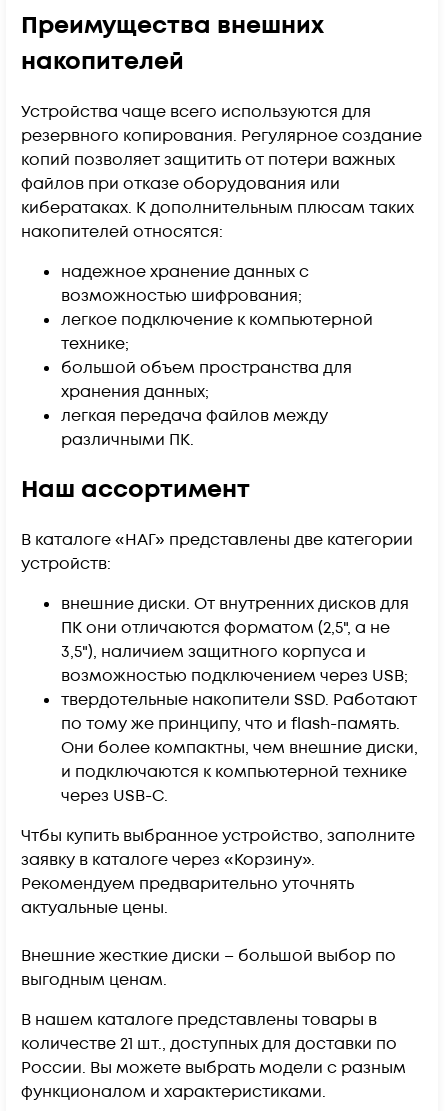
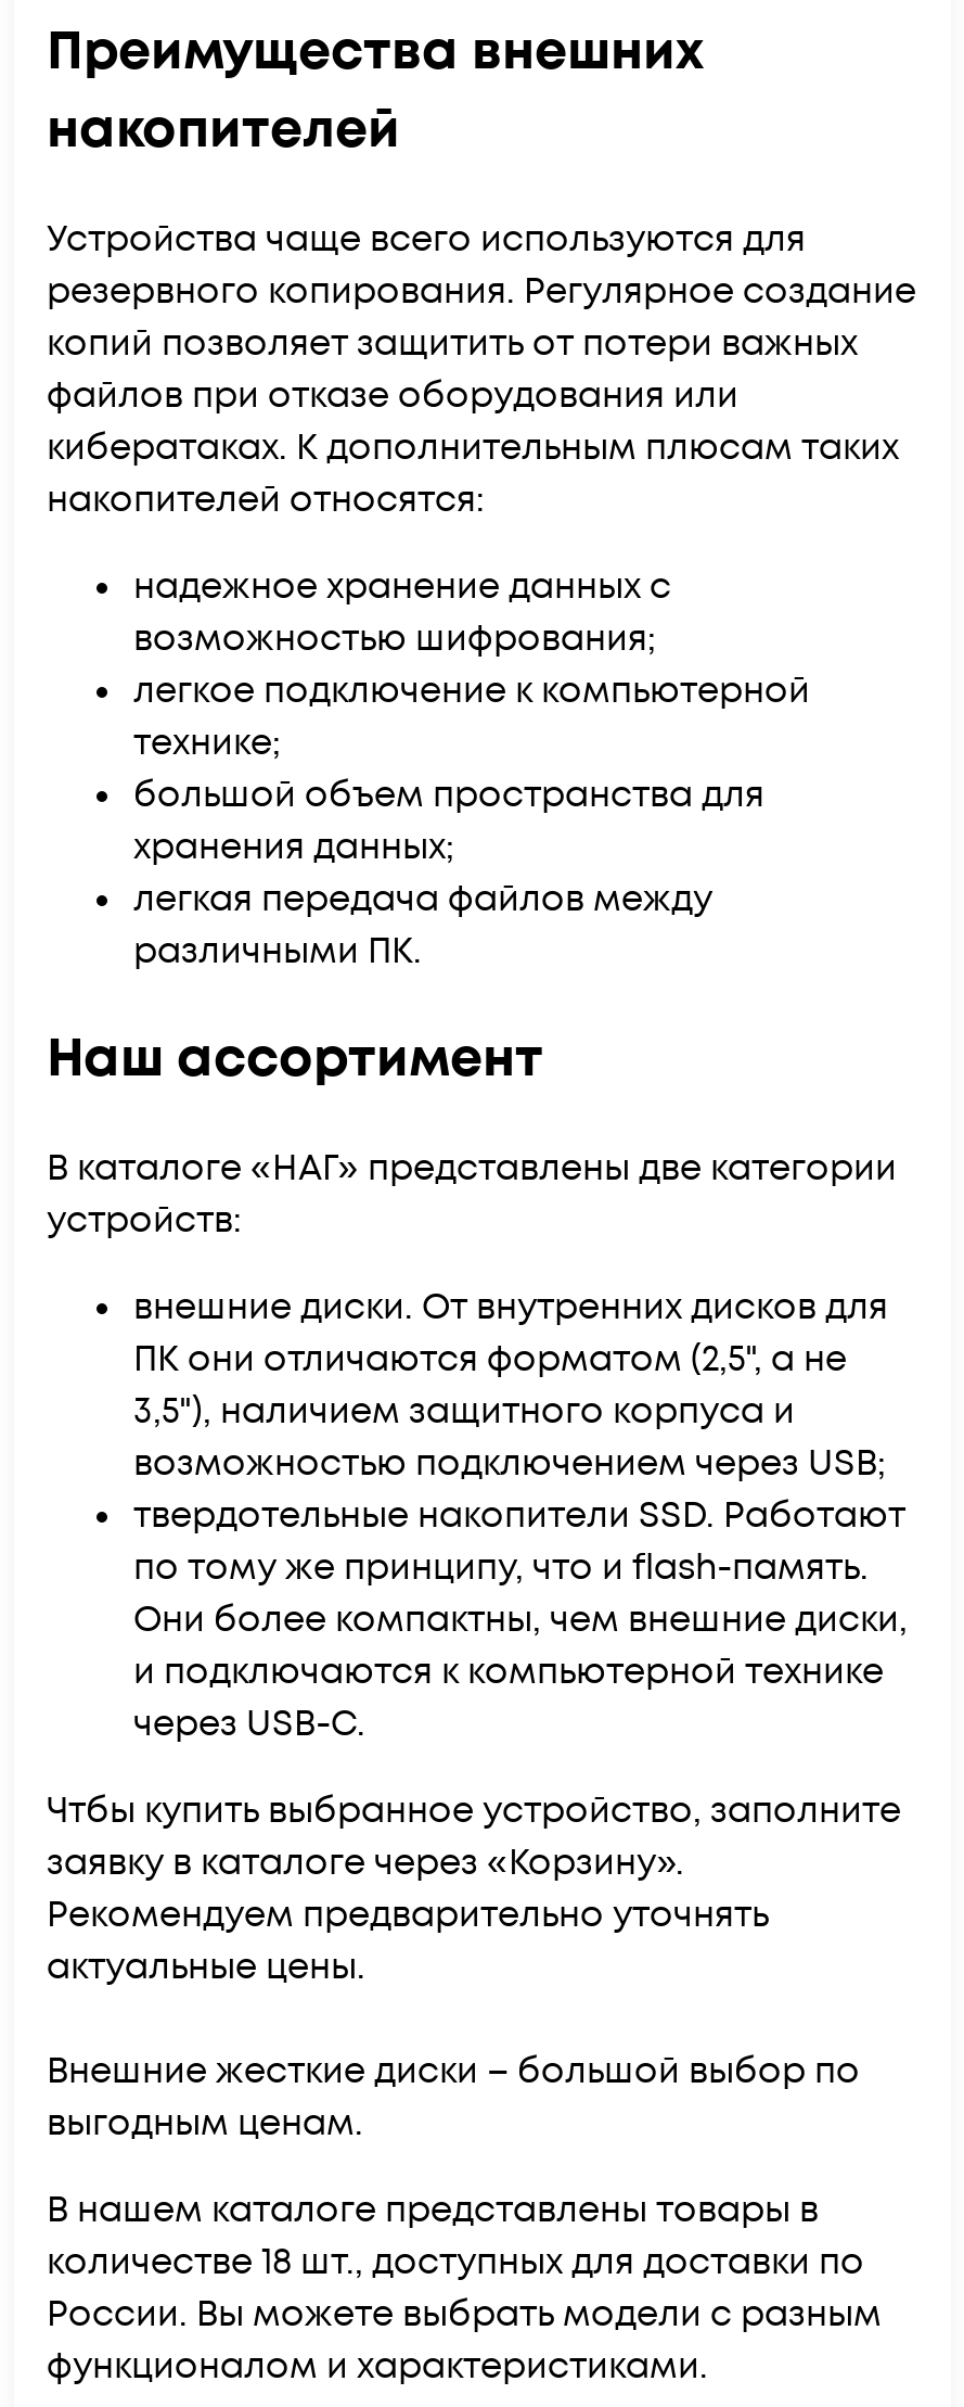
[21,1033,397,1055] количестве 21 шт., доступных для доставки по -> [47,2238,864,2286] количестве 18 шт., доступных для доставки по

